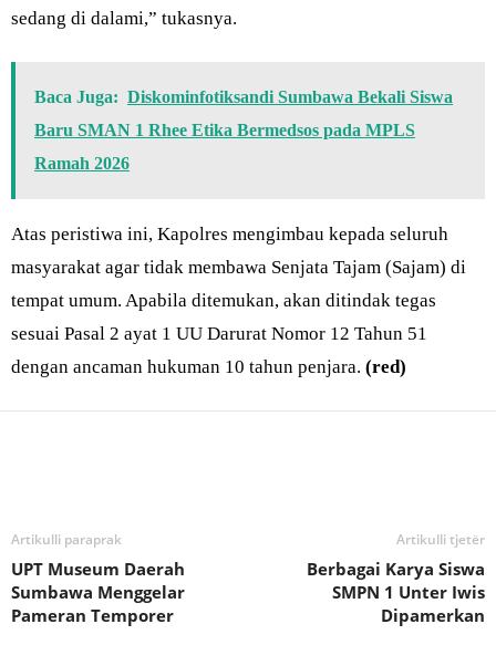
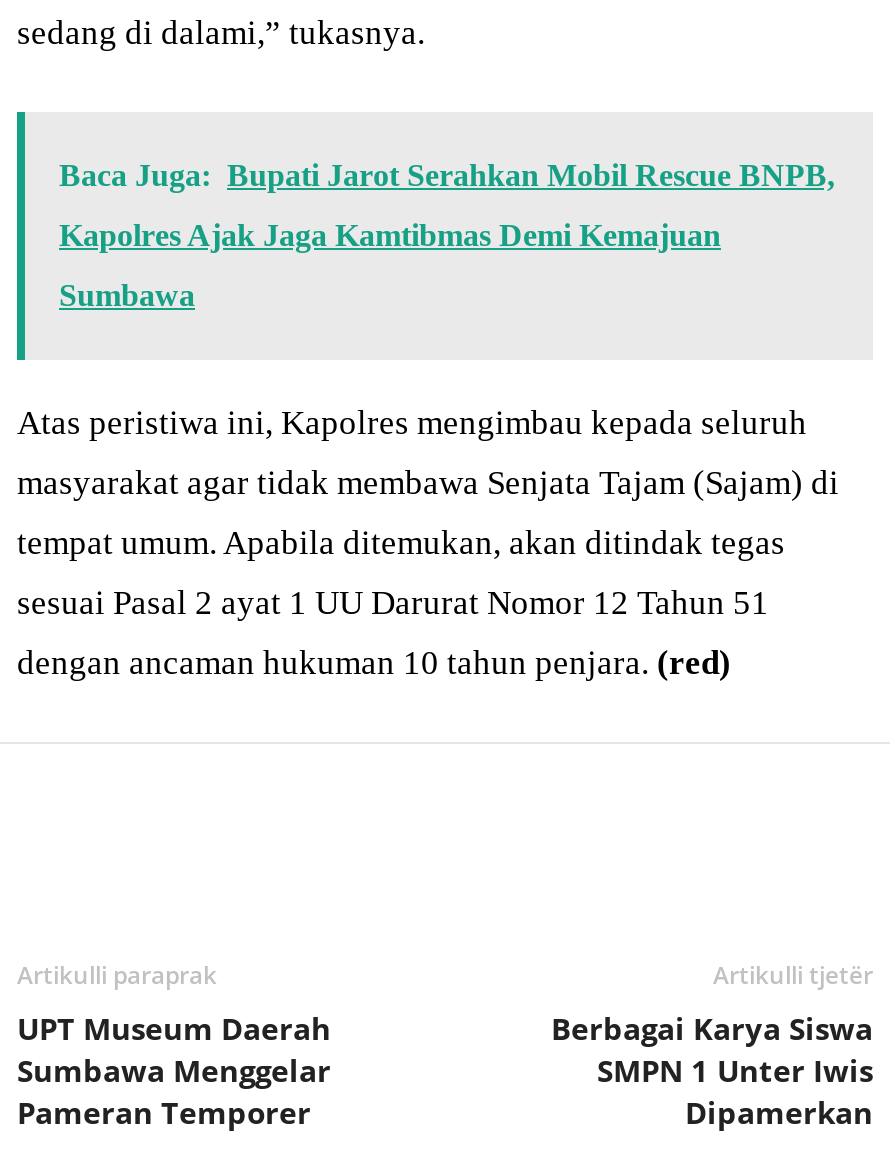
[34,87,453,106] Baca Juga: Diskominfotiksandi Sumbawa Bekali Siswa -> [59,158,835,192] Baca Juga: Bupati Jarot Serahkan Mobil Rescue BNPB,
[34,121,415,139] Baru SMAN 1 Rhee Etika Bermedsos pada MPLS -> [59,218,721,252] Kapolres Ajak Jaga Kamtibmas Demi Kemajuan
[34,154,130,173] Ramah 2026 -> [59,278,195,312] Sumbawa

